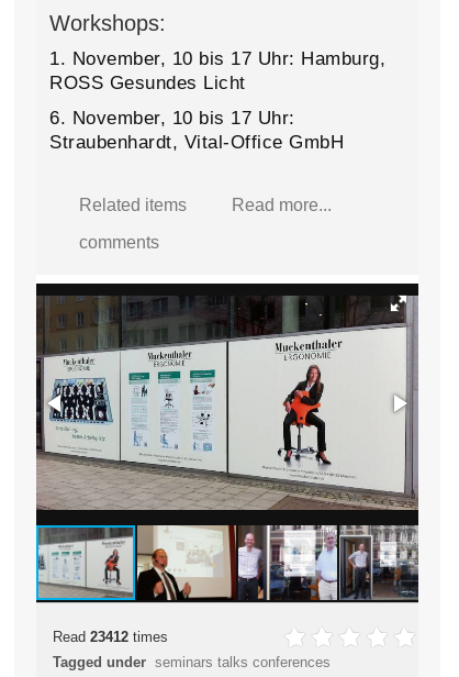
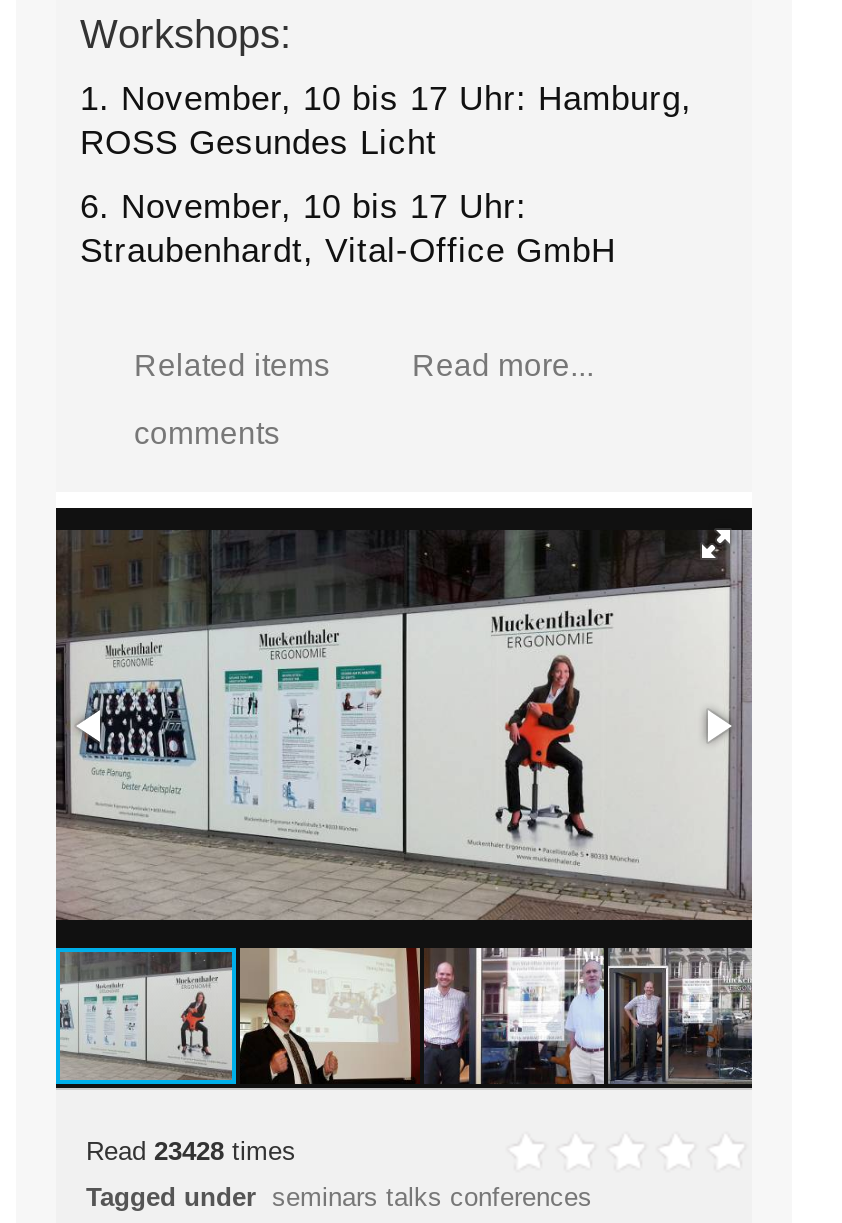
[53,628,168,645] Read 23412 times -> [86,1135,296,1165] Read 23428 times

